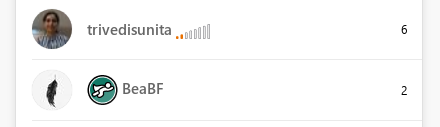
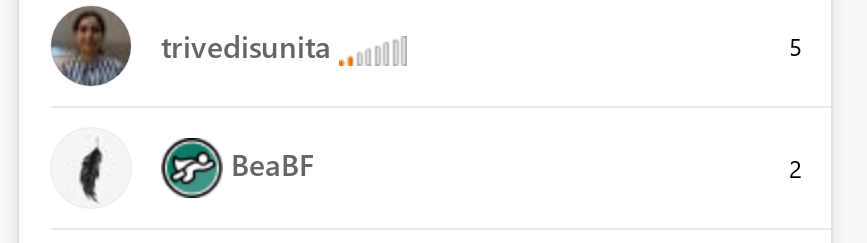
[401,21,407,37] 6 -> [789,30,801,62] 5

